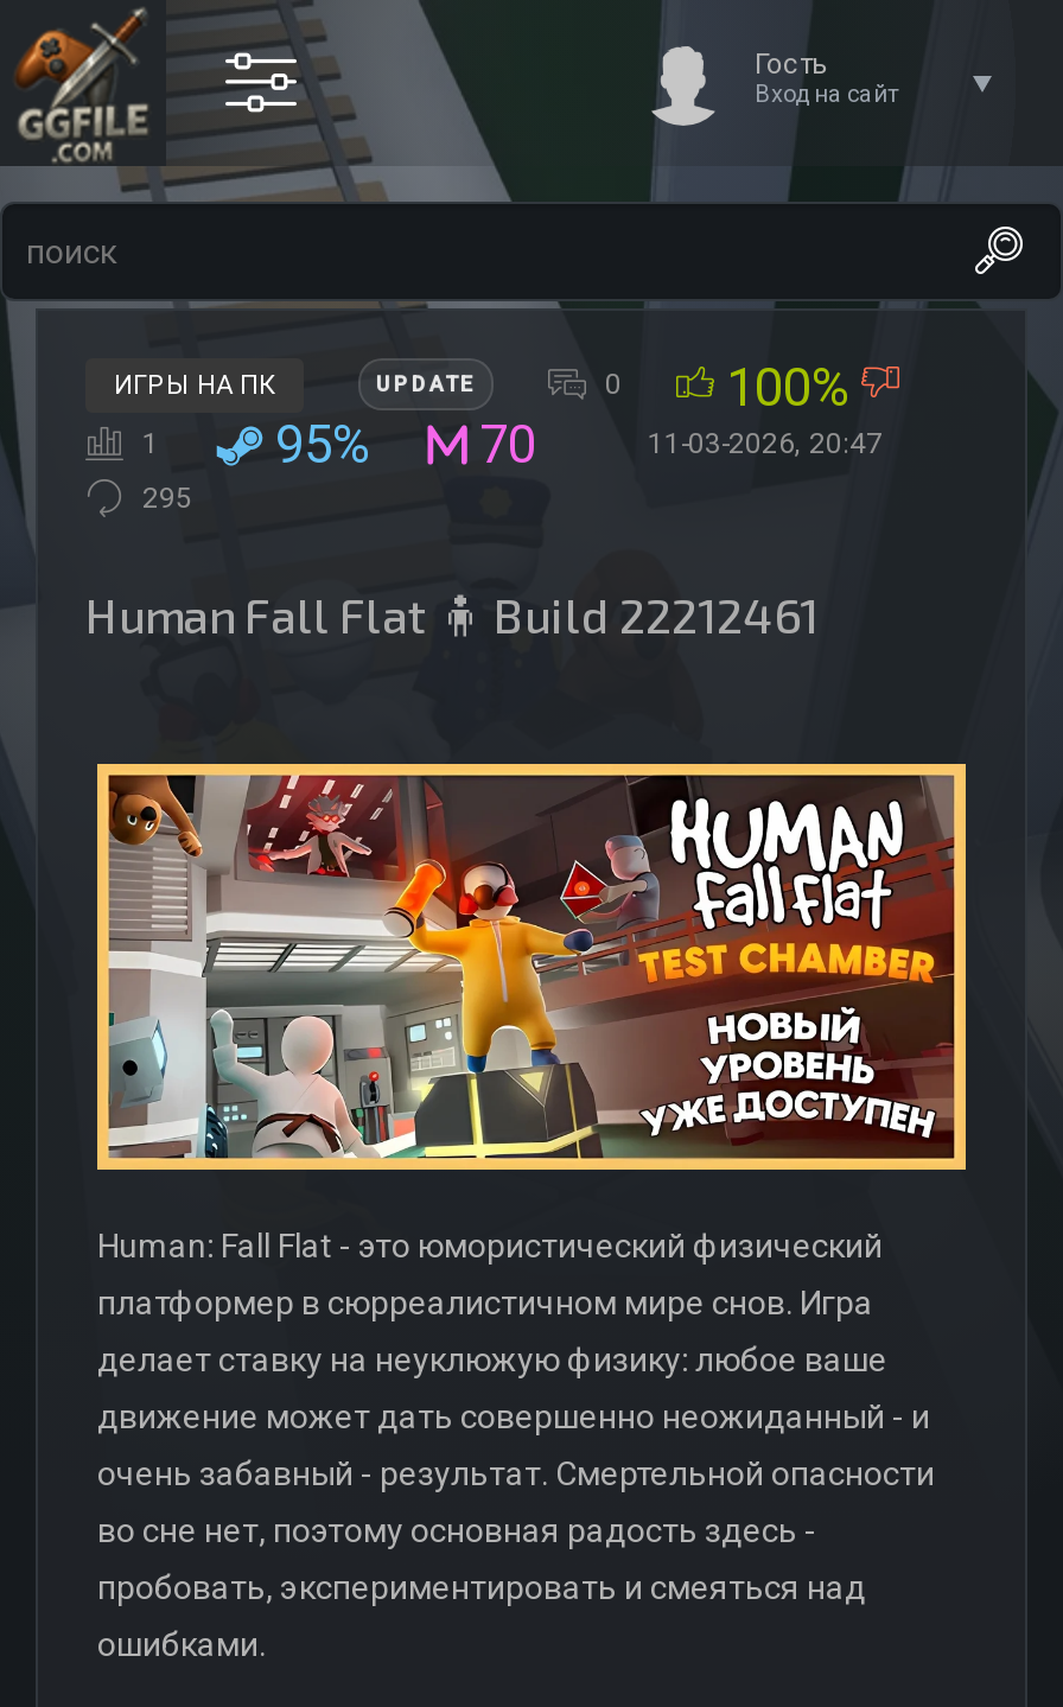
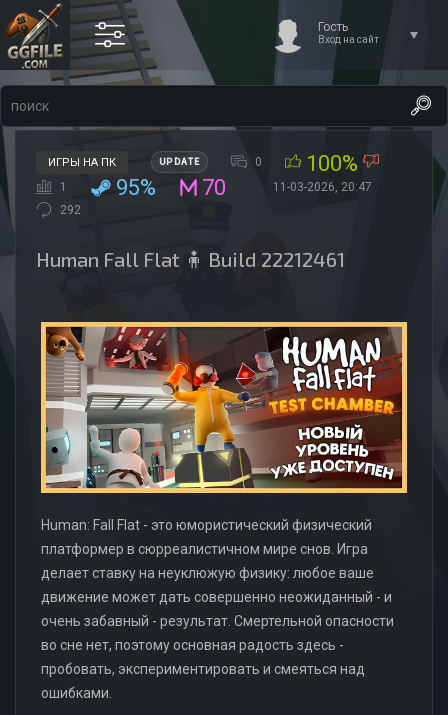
[142,482,192,515] 295 -> [60,203,81,217] 292

